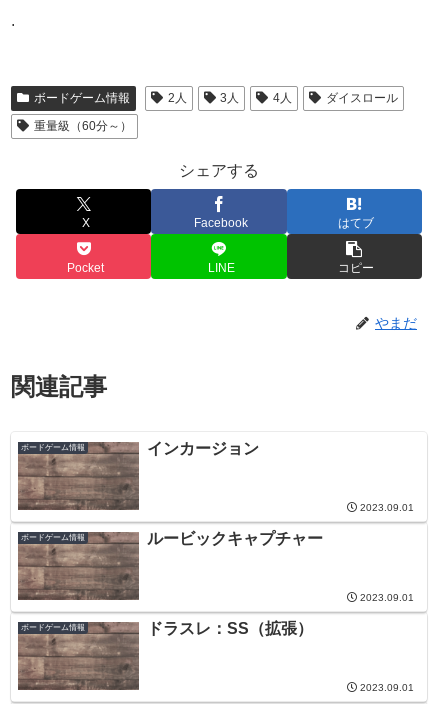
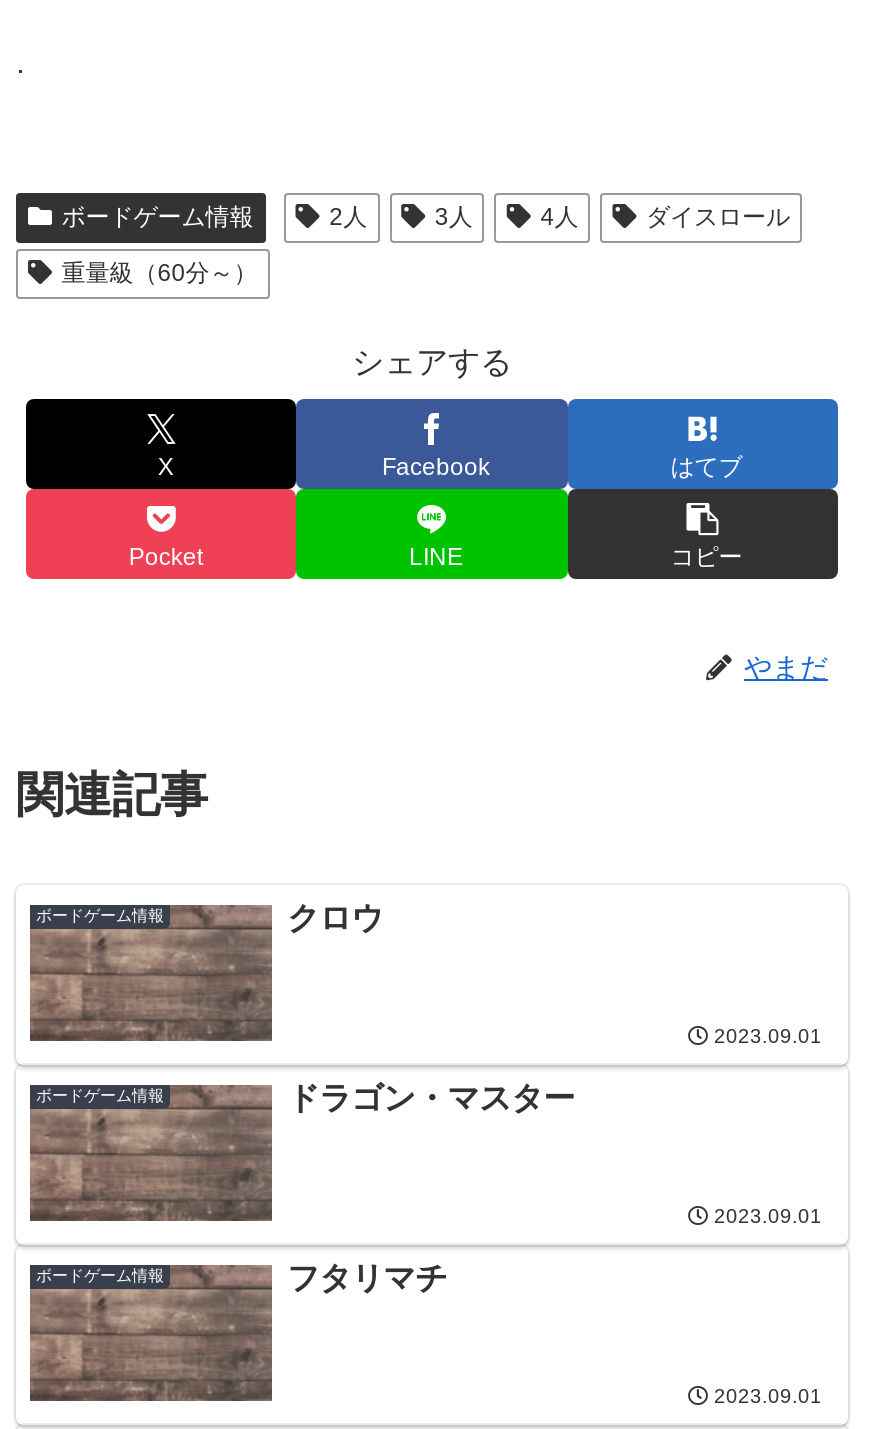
[147,440,259,457] インカージョン -> [287,901,383,935] クロウ
[147,530,323,547] ルービックキャプチャー -> [287,1081,575,1115] ドラゴン・マスター
[147,620,313,637] ドラスレ：SS（拡張） -> [287,1261,447,1295] フタリマチ

